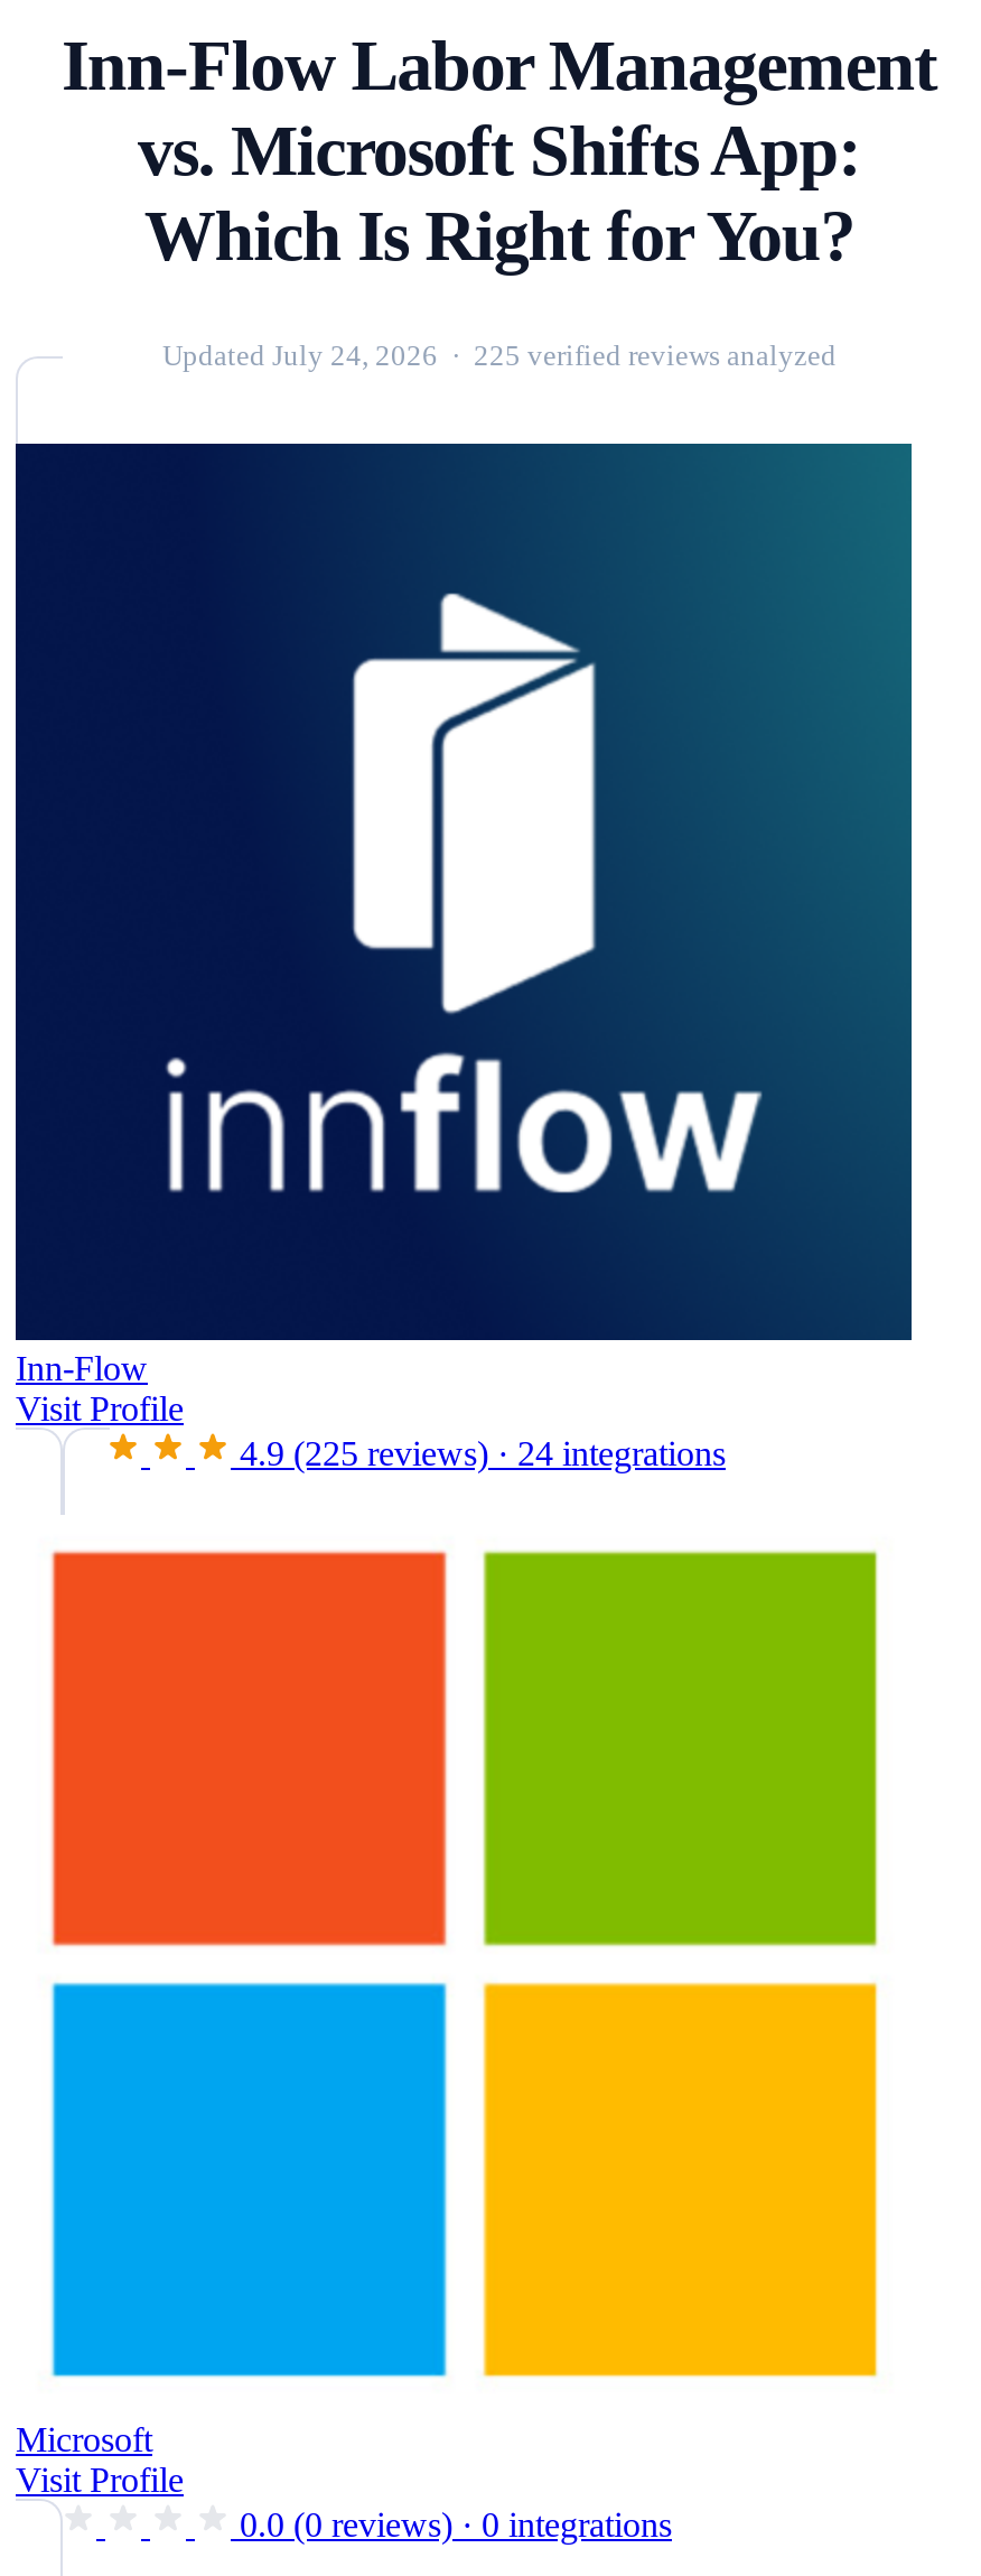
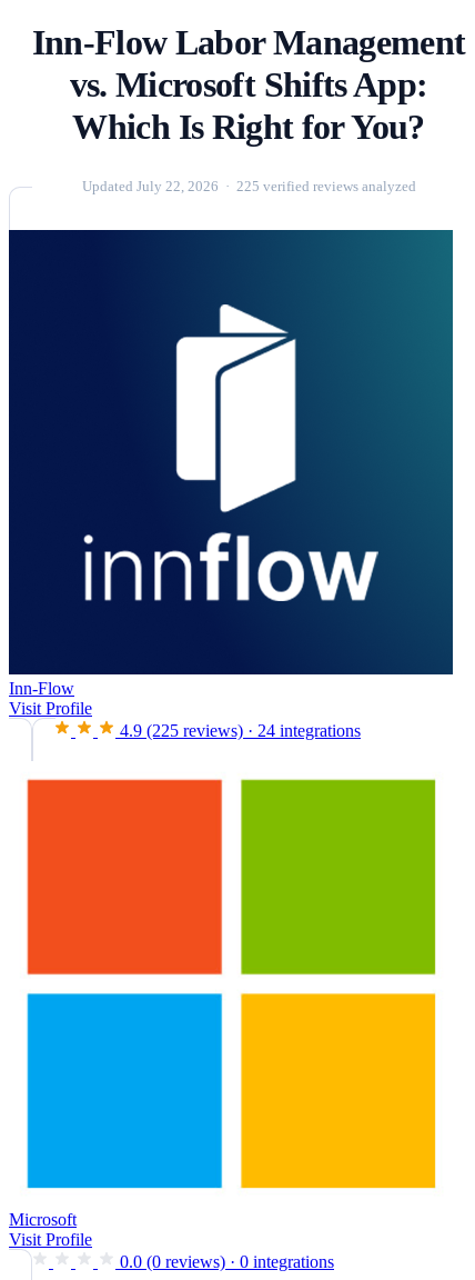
[162,338,837,372] Updated July 24, 2026 · 225 verified reviews analyzed -> [82,178,416,194] Updated July 22, 2026 · 225 verified reviews analyzed

